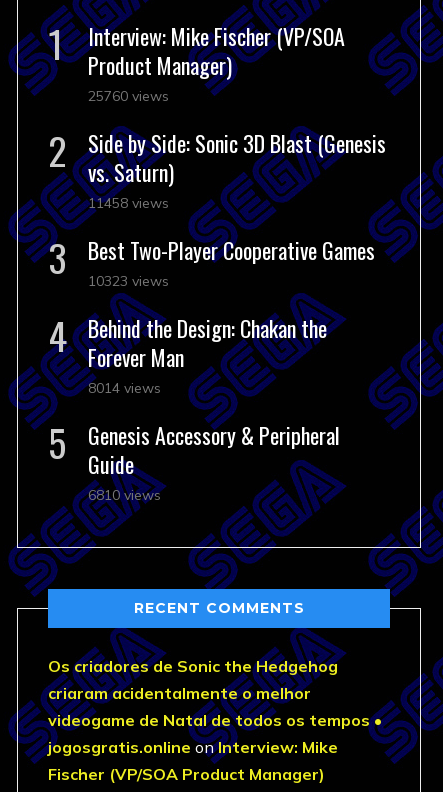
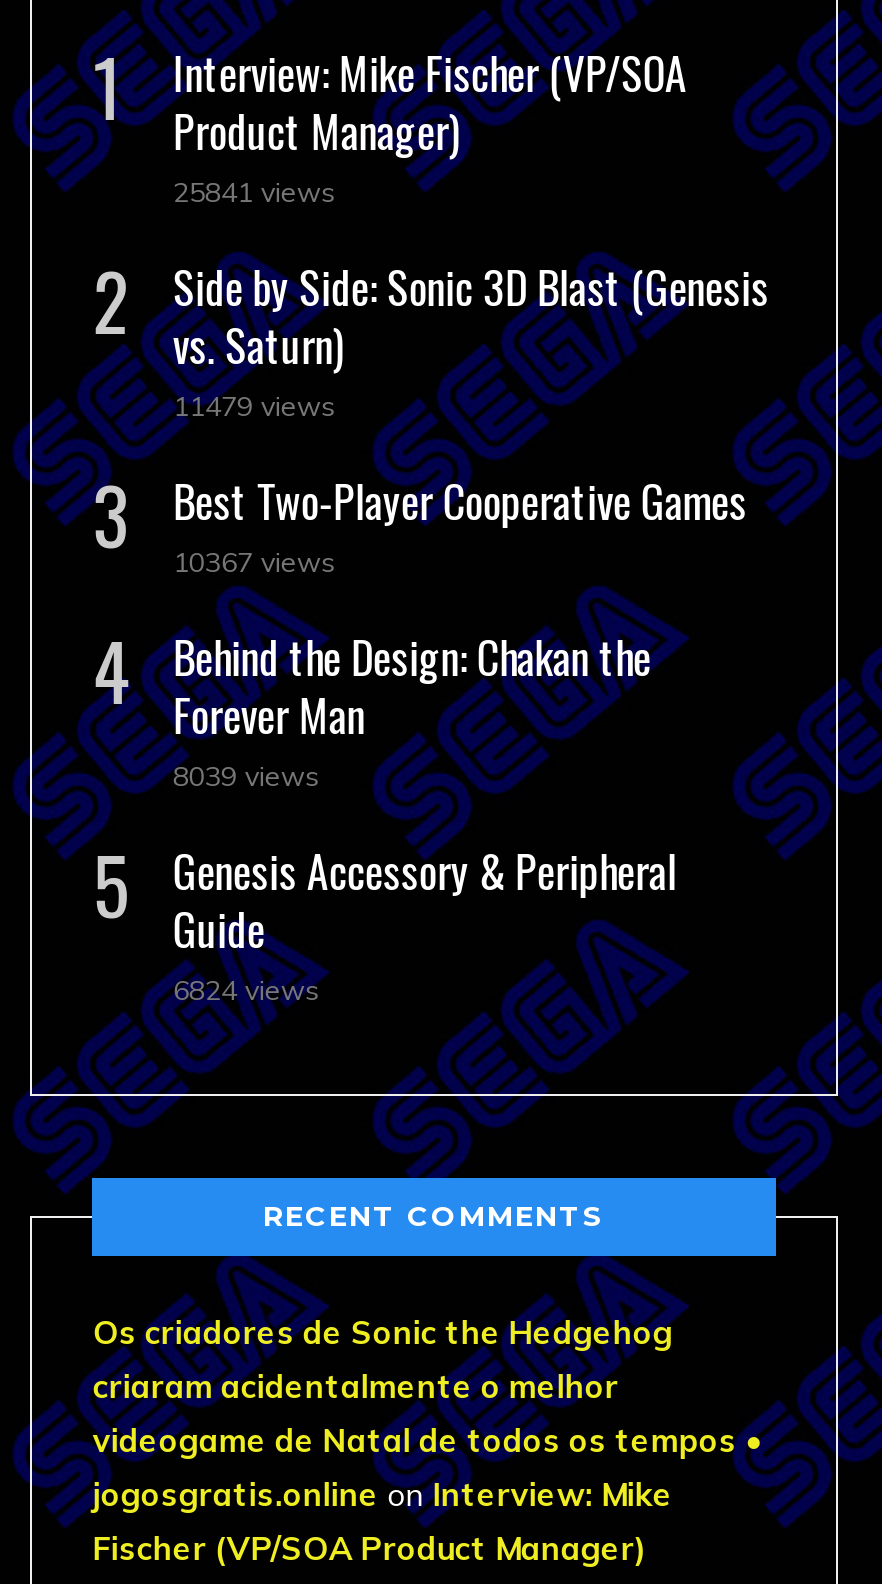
[88,87,169,105] 25760 views -> [173,174,335,210] 25841 views
[88,194,169,212] 11458 views -> [173,388,335,424] 11479 views
[88,272,169,290] 10323 views -> [173,544,335,580] 10367 views
[88,379,161,397] 8014 views -> [173,758,319,794] 8039 views
[88,486,161,504] 6810 views -> [173,972,319,1008] 6824 views

